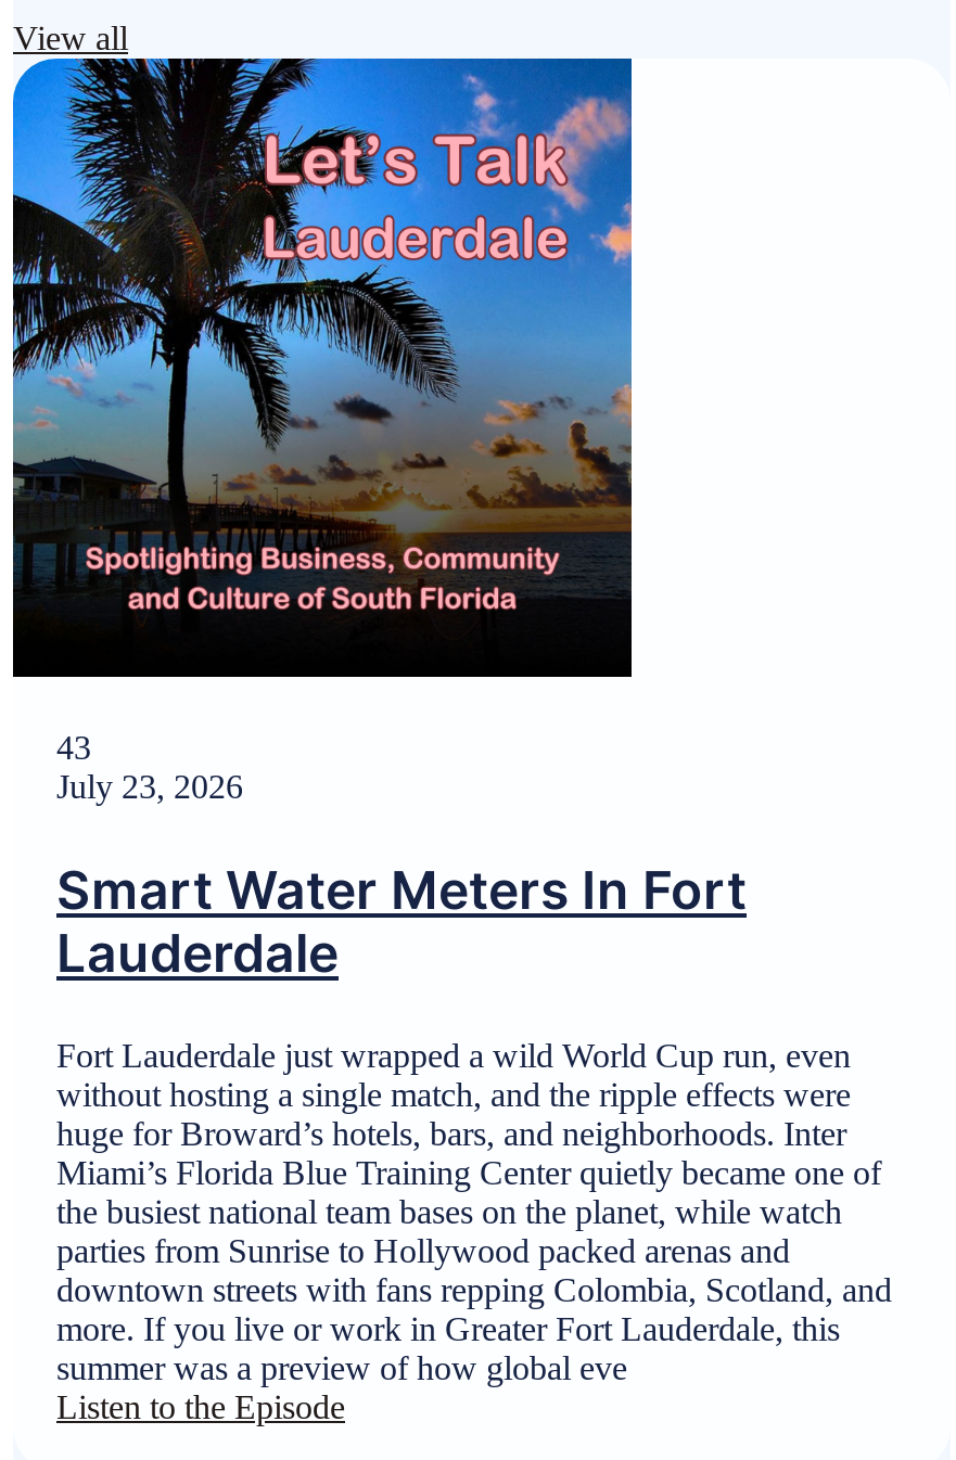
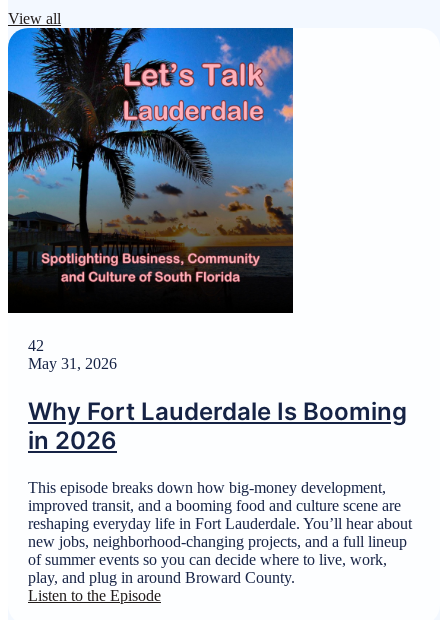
[56,728,243,804] 43 | July 23, 2026 -> [28,337,117,372] 42 | May 31, 2026
[56,859,747,984] Smart Water Meters In Fort | Lauderdale -> [28,397,407,455] Why Fort Lauderdale Is Booming | in 2026
[56,1037,892,1386] Fort Lauderdale just wrapped a wild World Cup run, even | without hosting a single match, and the ripple effects were | huge for Broward’s hotels, bars, and neighborhoods. Inter | Miami’s Florida Blue Training Center quietly became one of | the busiest national team bases on the planet, while watch | parties from Sunrise to Hollywood packed arenas and | downtown streets with fans repping Colombia, Scotland, and | more. If you live or work in Greater Fort Lauderdale, this | summer was a preview of how global eve -> [28,479,412,586] This episode breaks down how big-money development, | improved transit, and a booming food and culture scene are | reshaping everyday life in Fort Lauderdale. You’ll hear about | new jobs, neighborhood-changing projects, and a full lineup | of summer events so you can decide where to live, work, | play, and plug in around Broward County.

